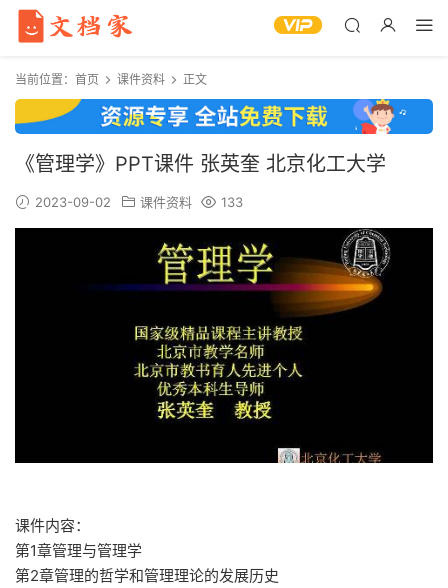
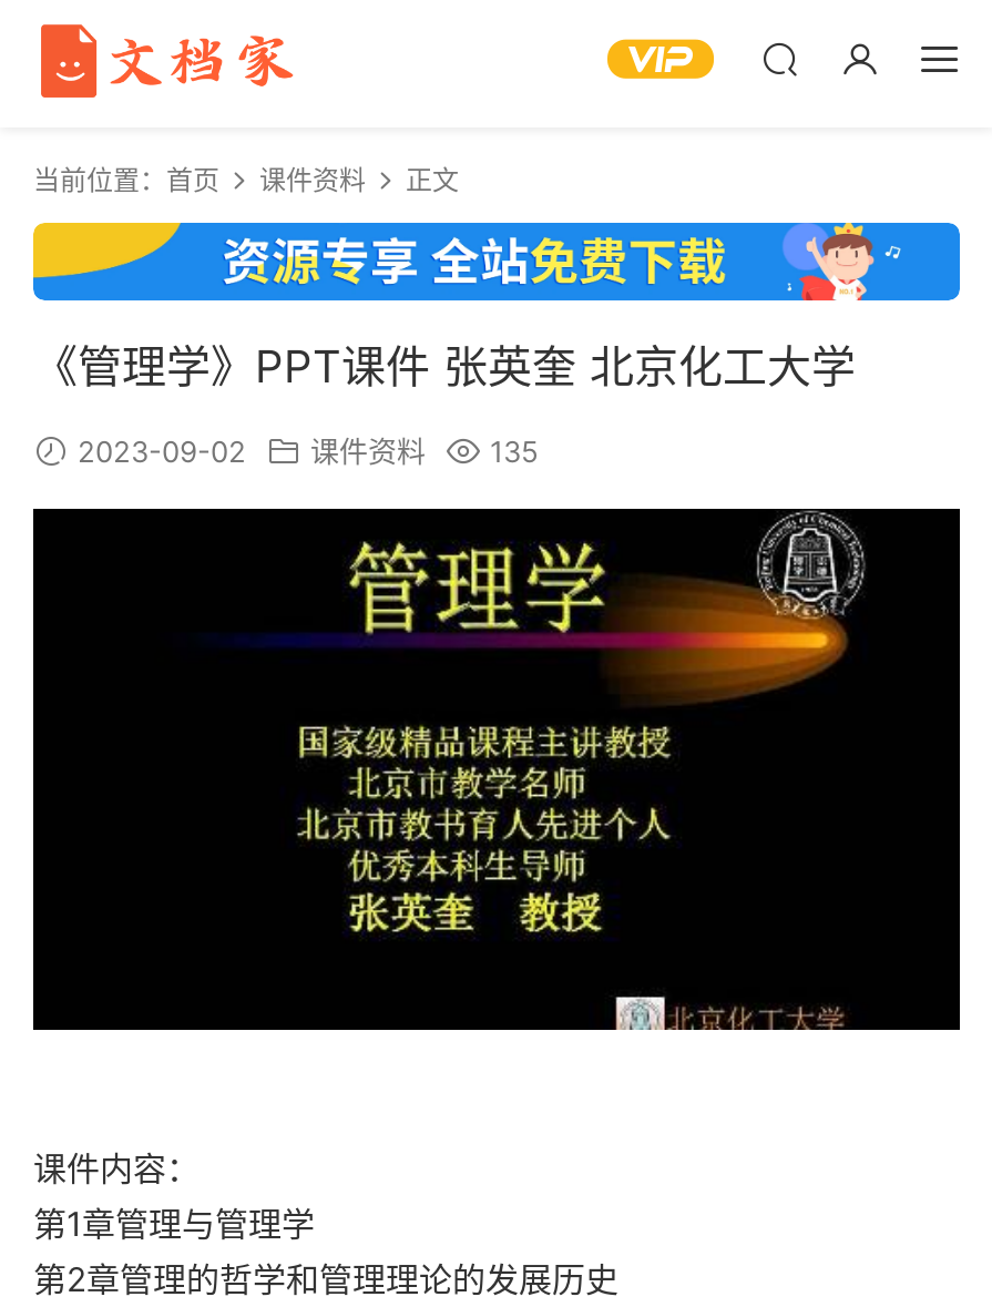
[31,194,243,210] 2023-09-02 课件资料 133 -> [69,433,539,469] 2023-09-02 课件资料 135

